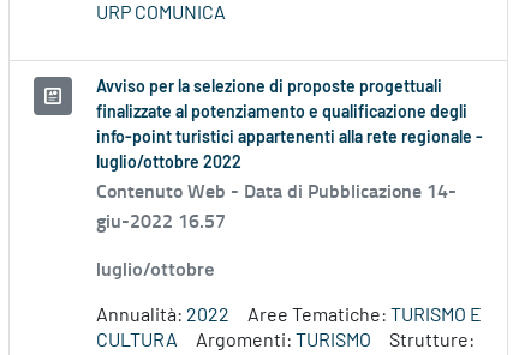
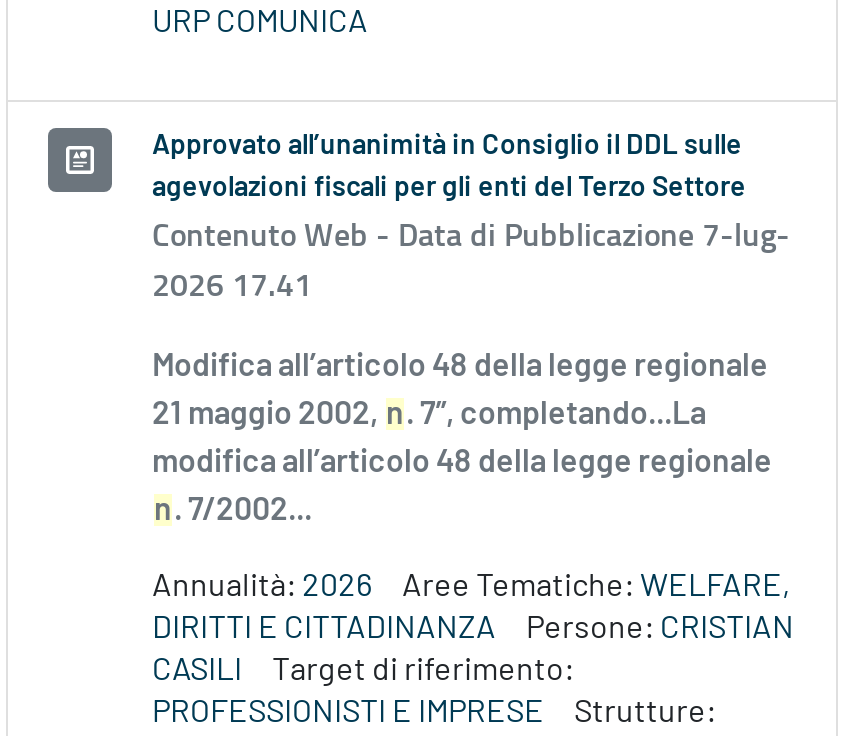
[96,80,483,351] Avviso per la selezione di proposte progettuali | finalizzate al potenziamento e qualificazione degli | info-point turistici appartenenti alla rete regionale - | luglio/ottobre 2022 | Contenuto Web - Data di Pubblicazione 14- | giu-2022 16.57 | luglio/ottobre | Annualità: 2022 | Aree Tematiche: TURISMO E | CULTURA | Argomenti: TURISMO -> [152,133,794,729] Approvato all’unanimità in Consiglio il DDL sulle | agevolazioni fiscali per gli enti del Terzo Settore | Contenuto Web - Data di Pubblicazione 7-lug- | 2026 17.41 | Modifica all’articolo 48 della legge regionale | 21 maggio 2002, n. 7”, completando...La | modifica all’articolo 48 della legge regionale | n. 7/2002... | Annualità: 2026 | Aree Tematiche: WELFARE, | DIRITTI E CITTADINANZA | Persone: CRISTIAN | CASILI | Target di riferimento: | PROFESSIONISTI E IMPRESE

